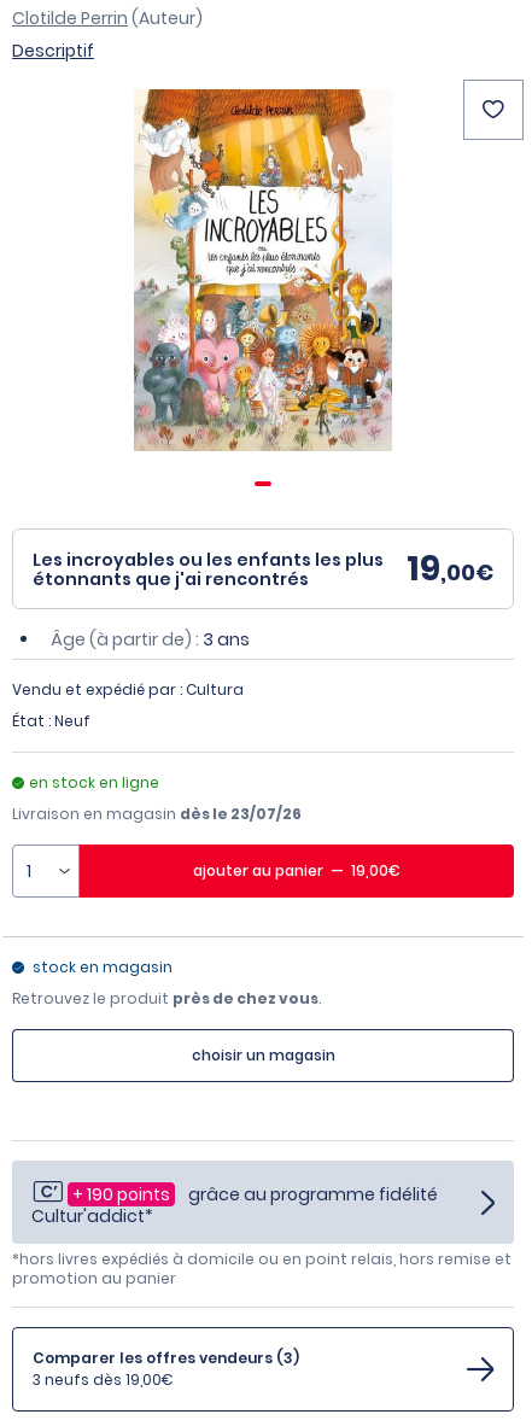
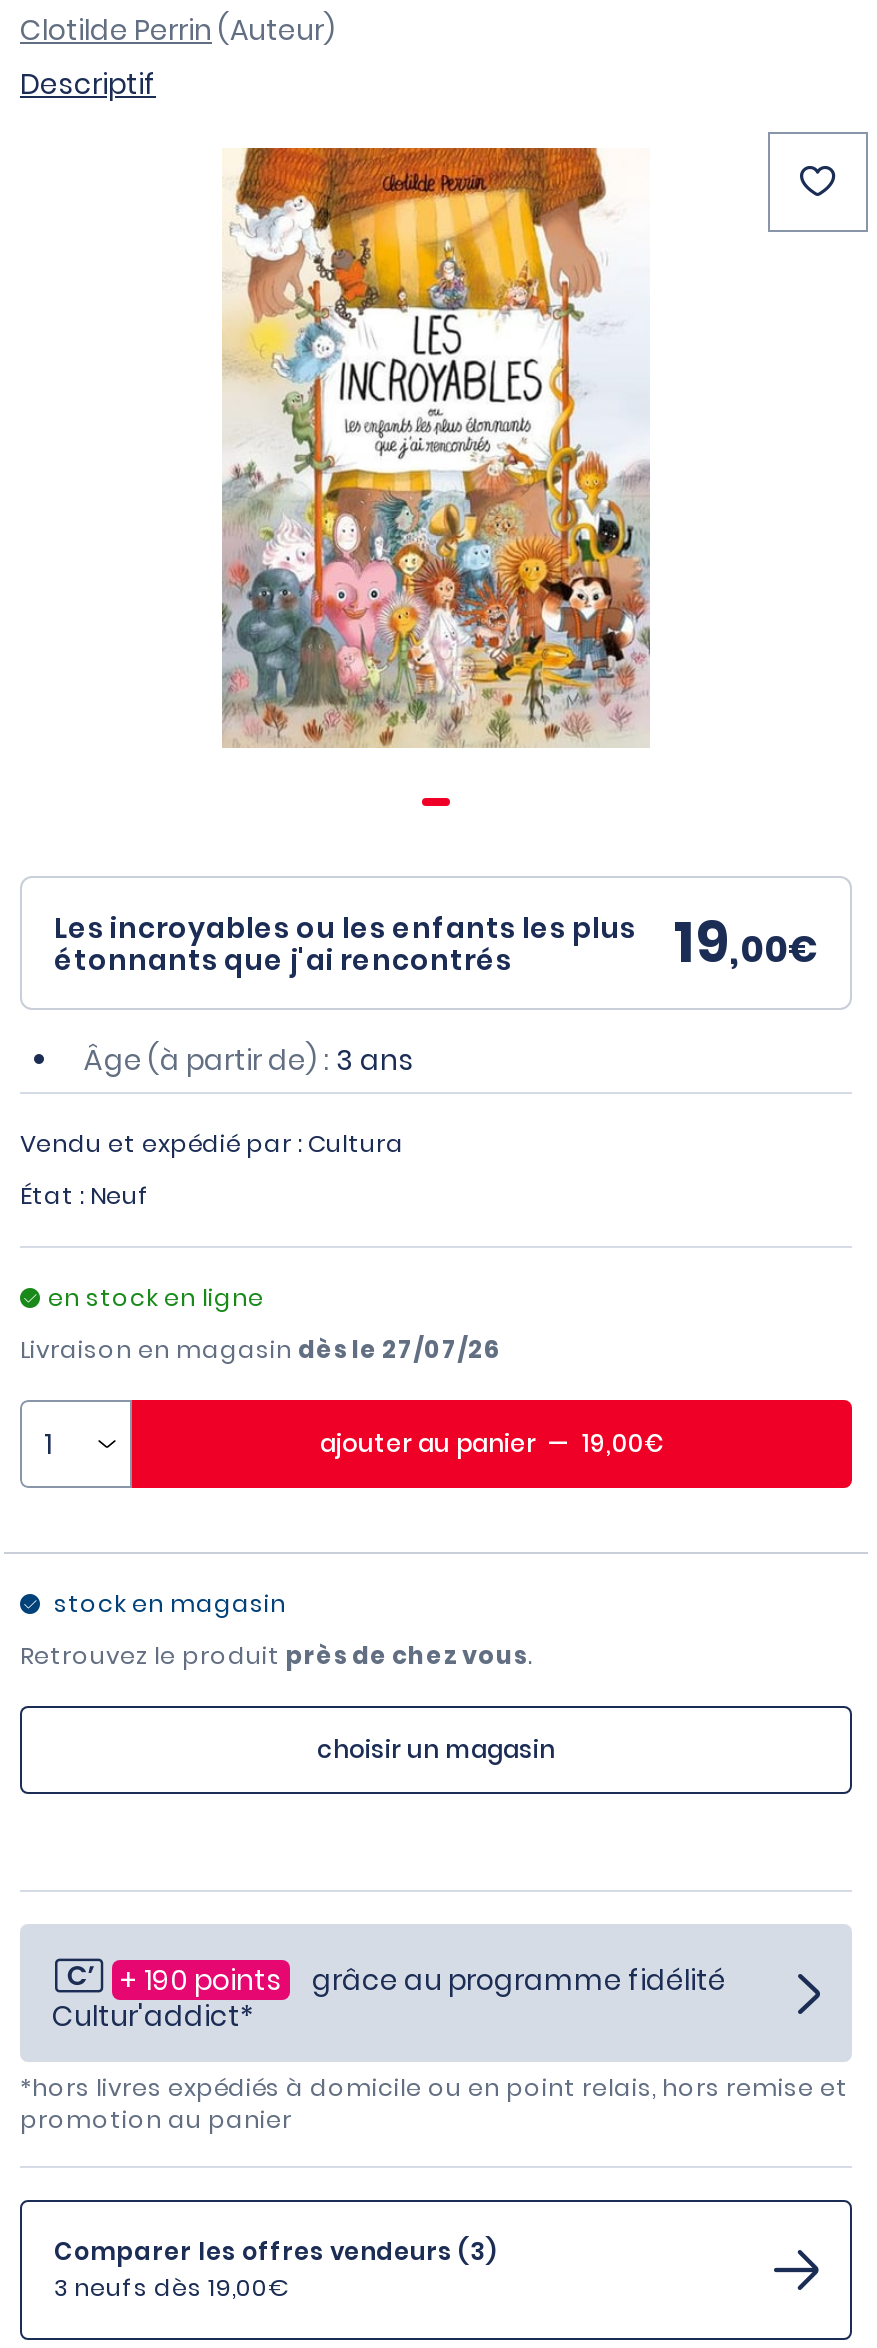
[12,803,302,824] Livraison en magasin dès le 23/07/26 -> [20,1332,500,1366] Livraison en magasin dès le 27/07/26

